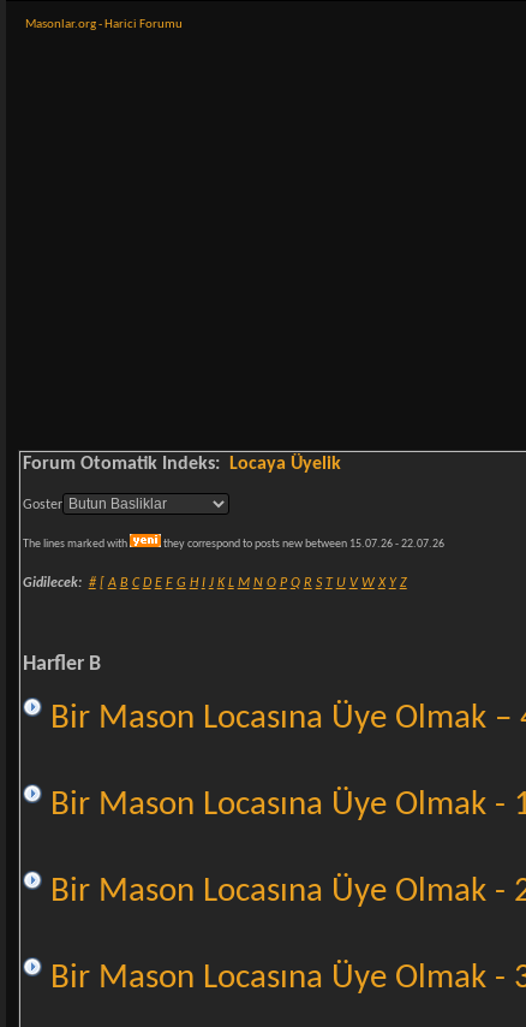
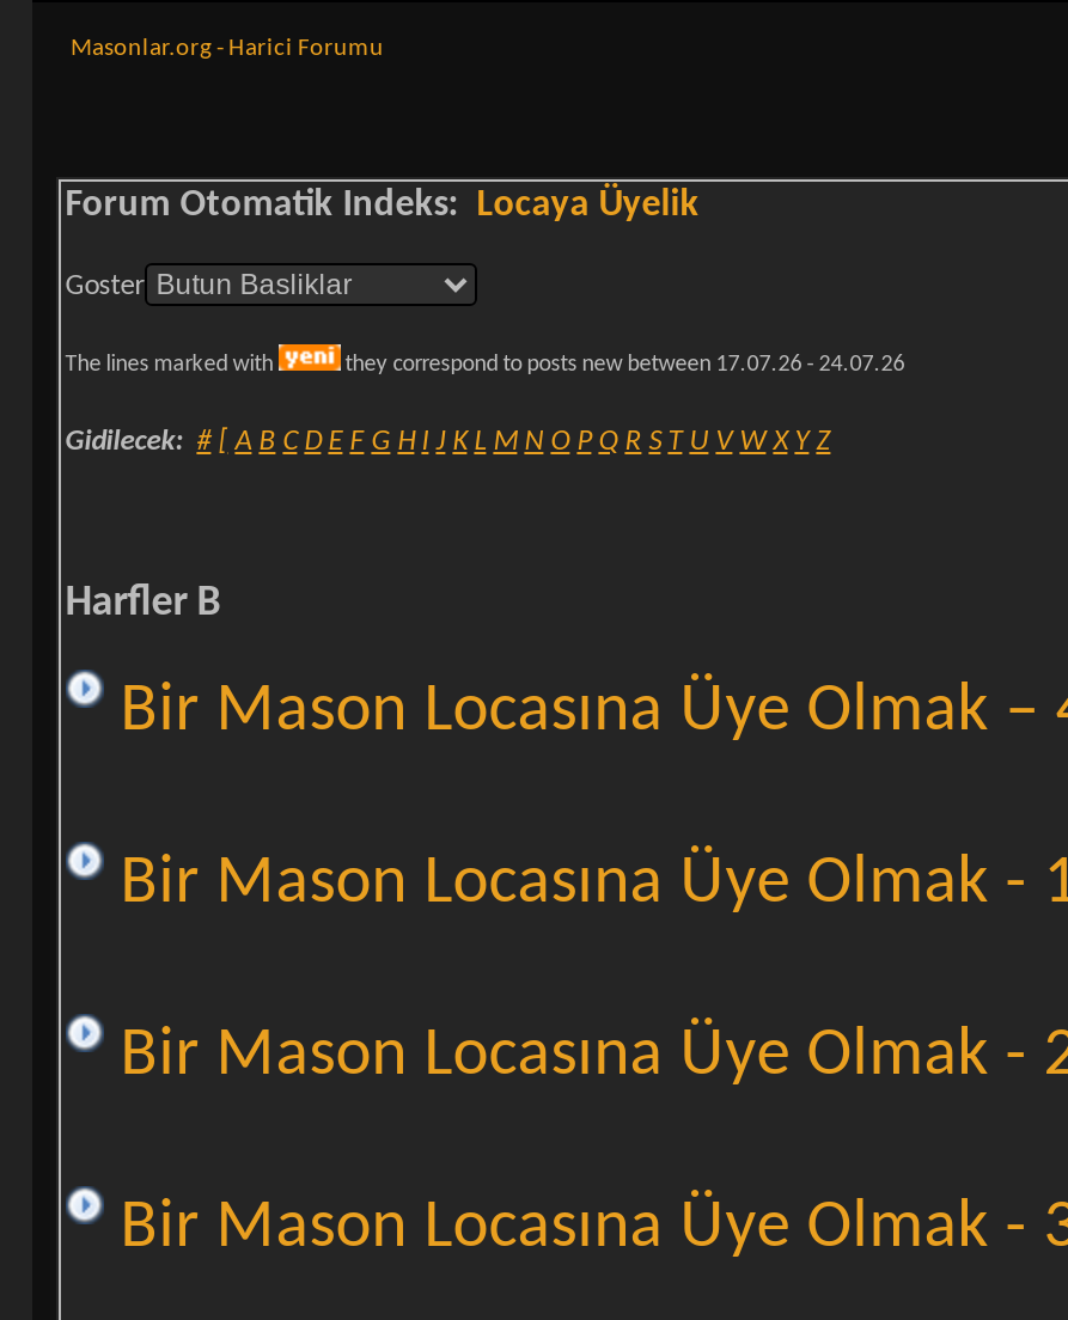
[161,537,444,551] they correspond to posts new between 15.07.26 - 22.07.26 -> [340,351,905,377] they correspond to posts new between 17.07.26 - 24.07.26

